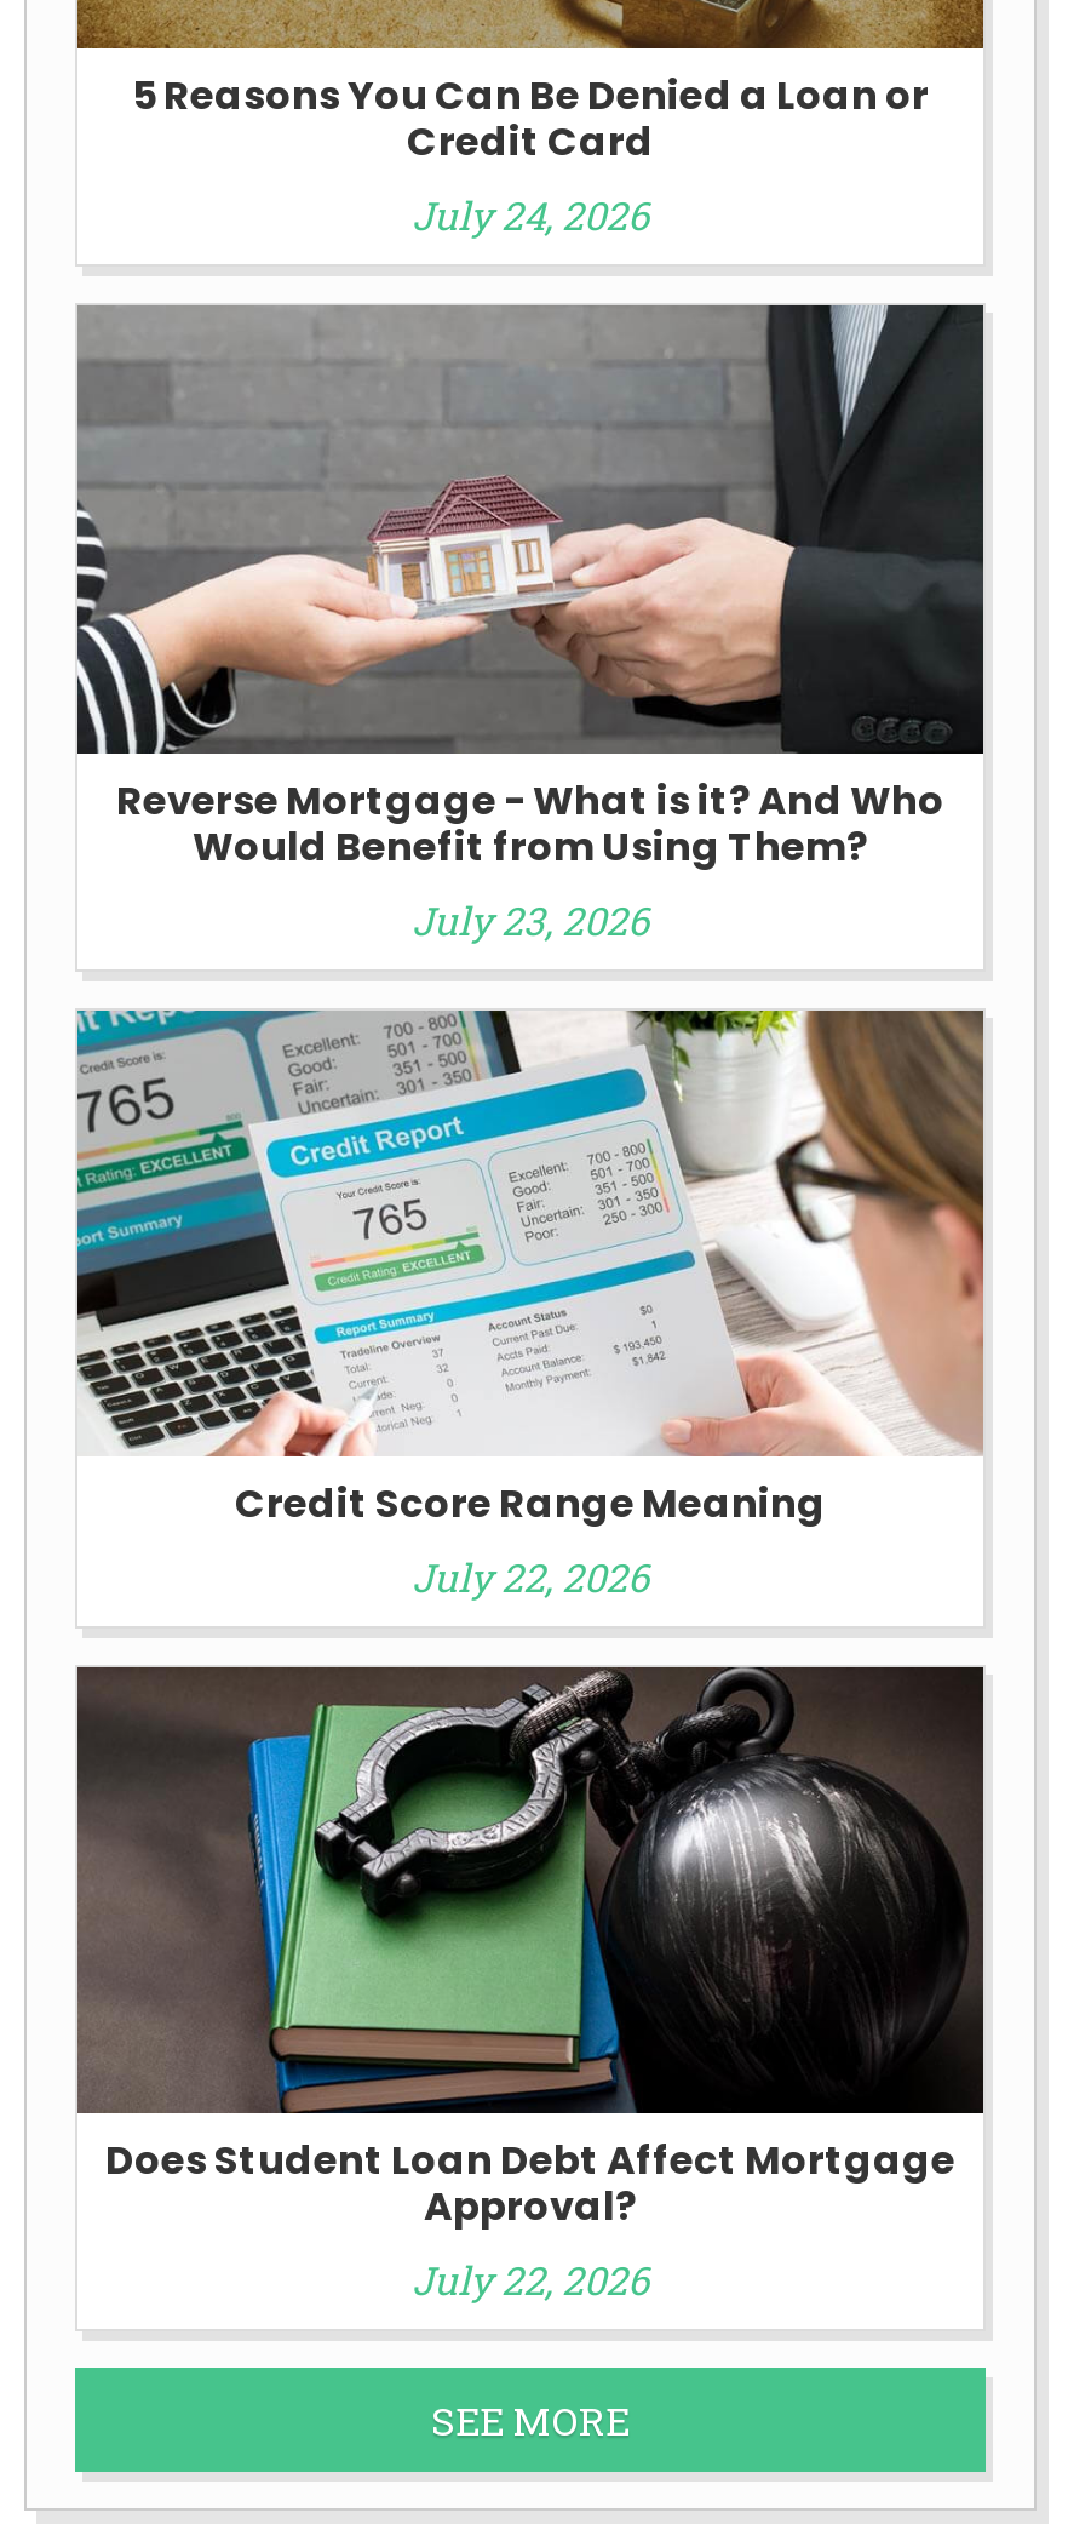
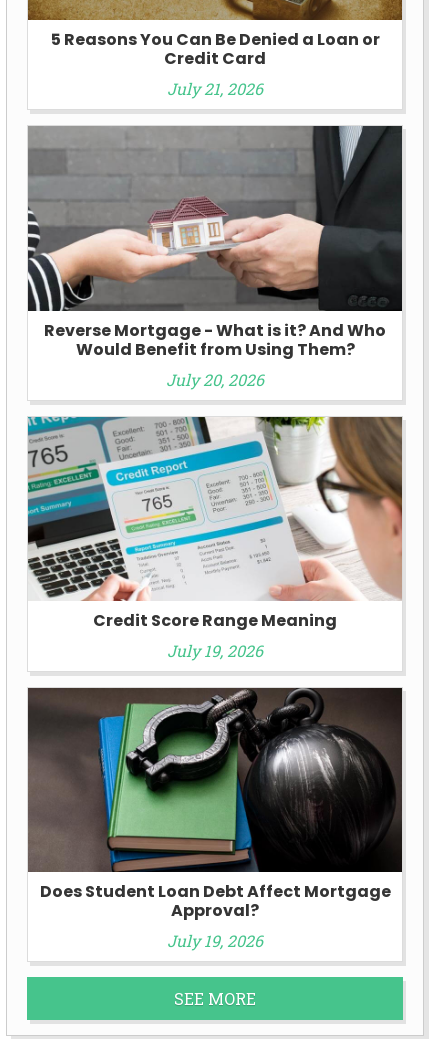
[412,190,649,241] July 24, 2026 -> [167,78,263,99] July 21, 2026
[412,893,649,944] July 23, 2026 -> [166,369,264,390] July 20, 2026
[412,1551,649,1602] July 22, 2026 -> [167,640,263,661] July 19, 2026
[412,2254,649,2305] July 22, 2026 -> [167,930,263,951] July 19, 2026

